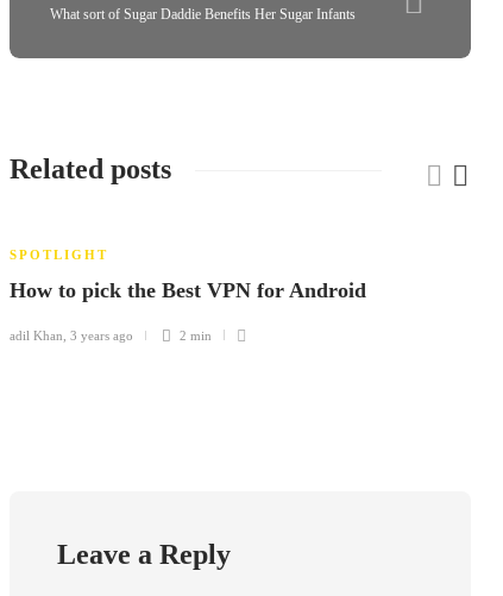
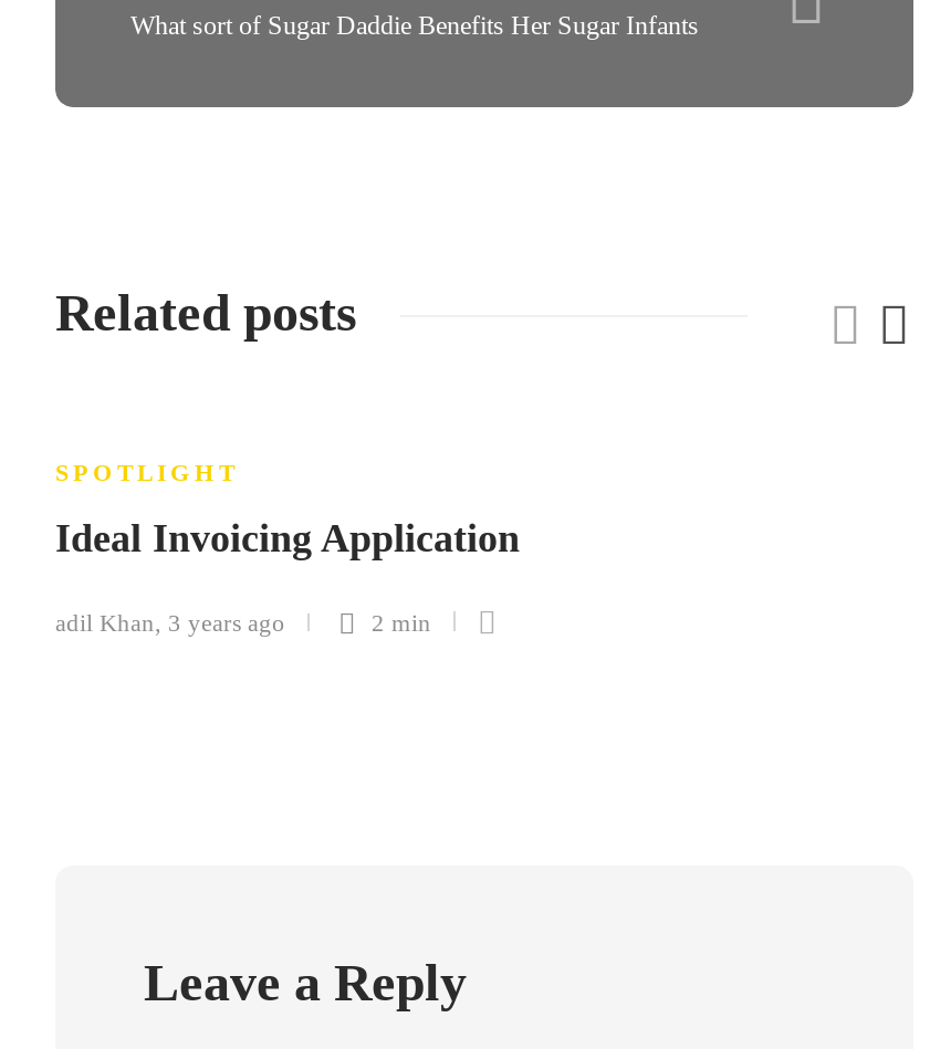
[10,279,372,303] How to pick the Best VPN for Android -> [55,517,531,561] Ideal Invoicing Application

